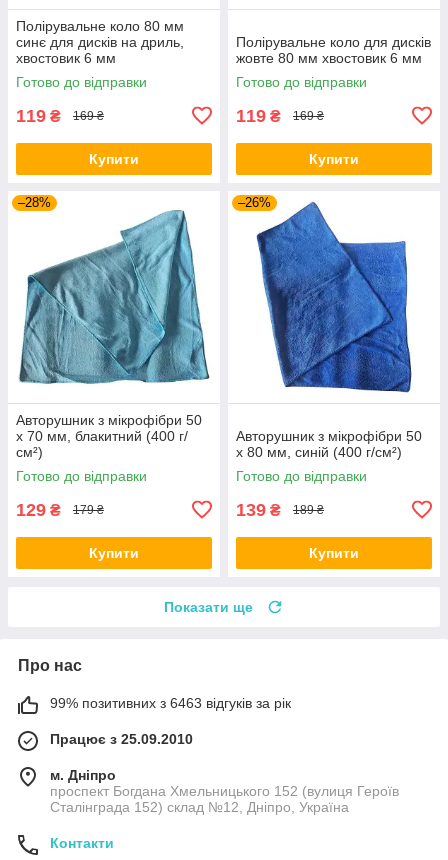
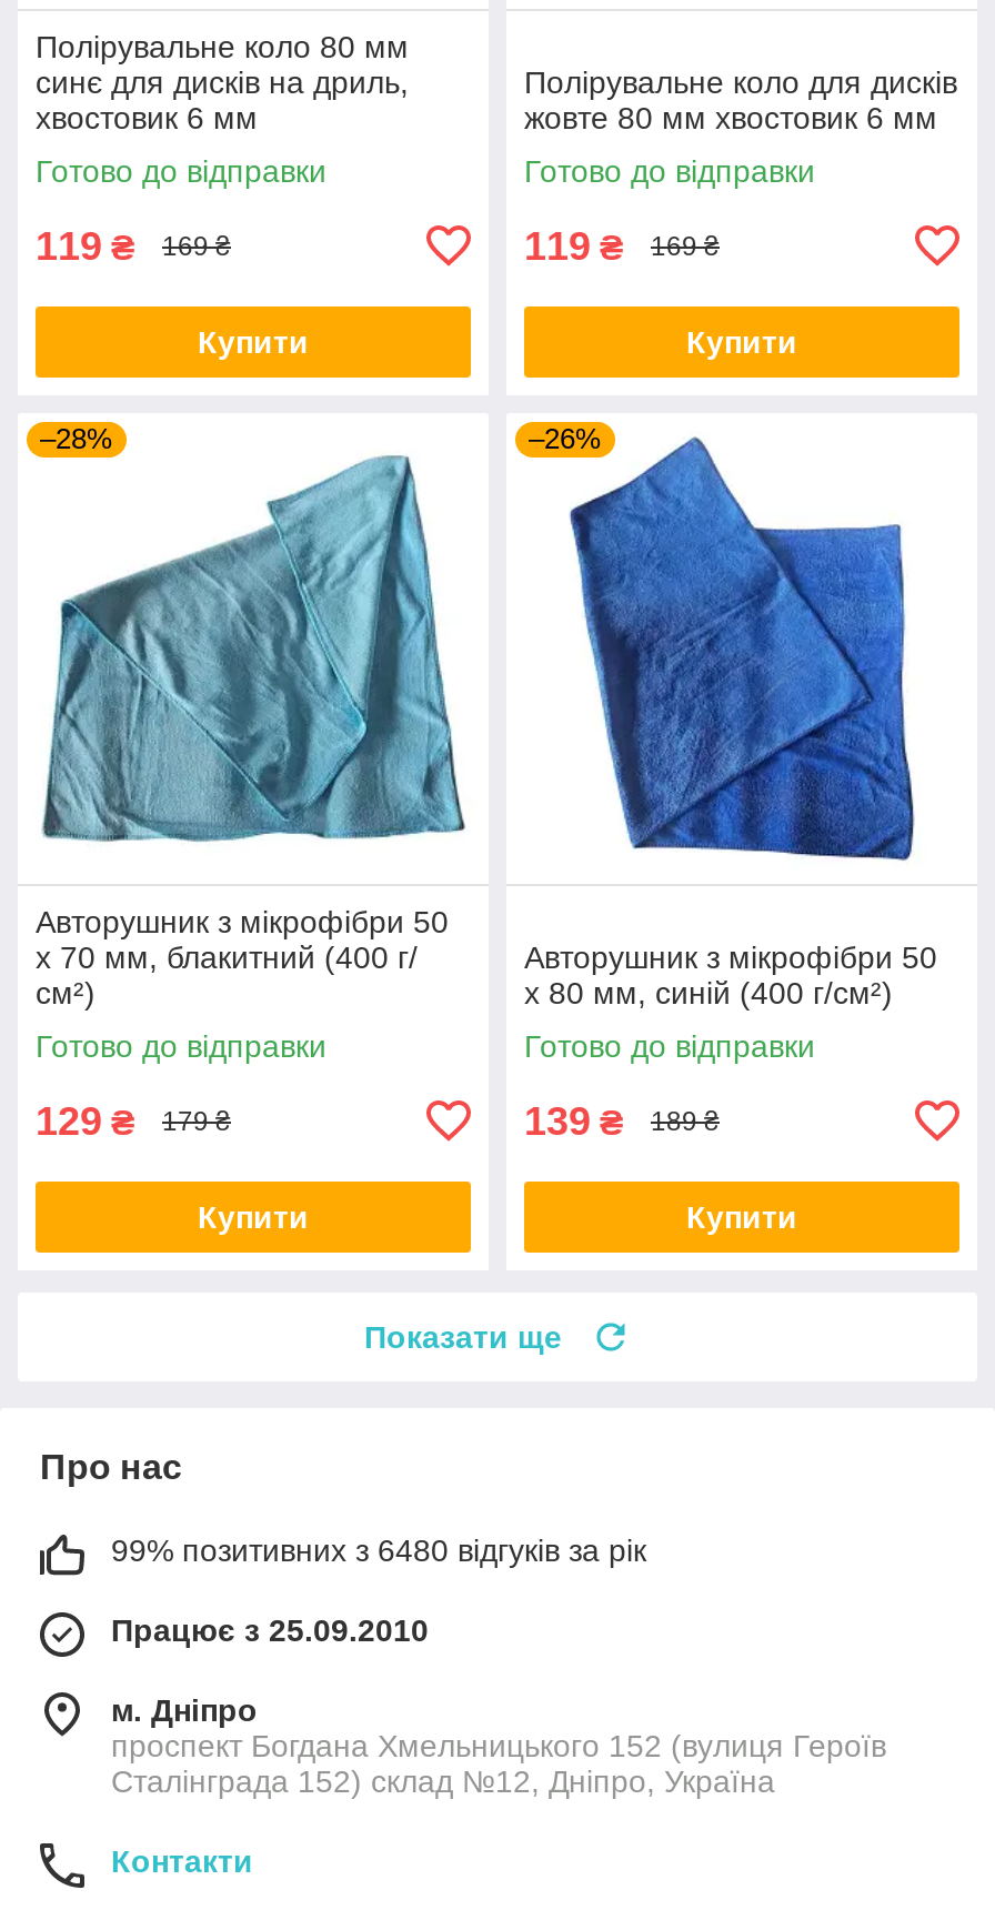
[50,695,291,711] 99% позитивних з 6463 відгуків за рік -> [111,1532,646,1568] 99% позитивних з 6480 відгуків за рік

